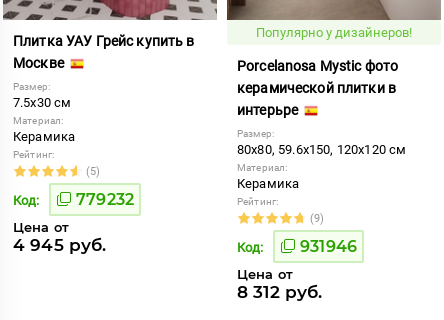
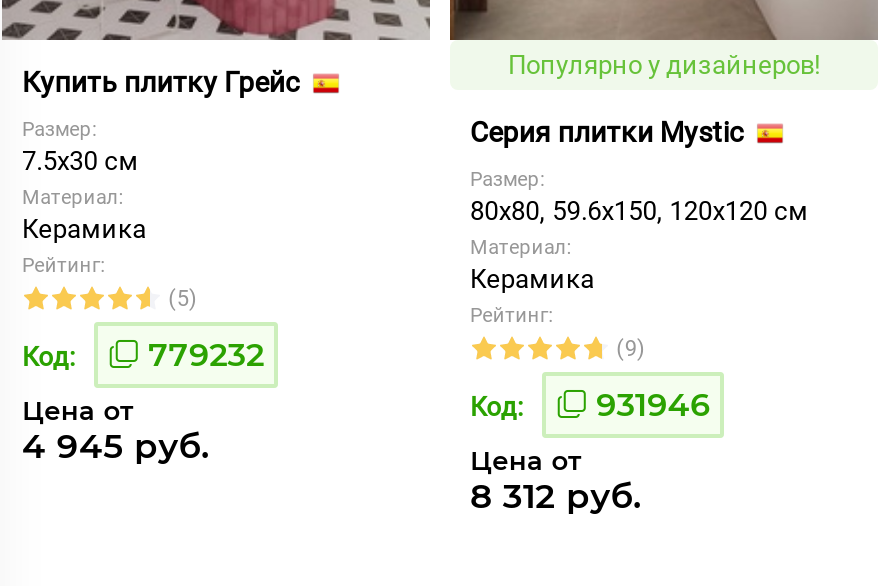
[13,33,194,71] Плитка УАУ Грейс купить в | Москве -> [22,65,306,97] Купить плитку Грейс
[237,58,398,118] Porcelanosa Mystic фото | керамической плитки в | интерьре -> [470,115,750,147] Серия плитки Mystic

